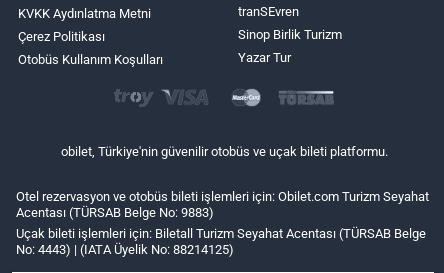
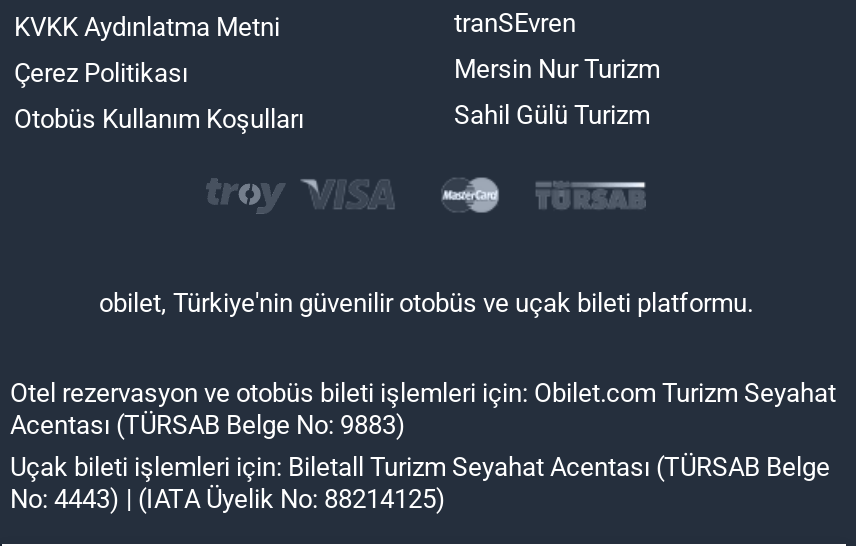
[238,27,342,42] Sinop Birlik Turizm -> [454,54,660,84] Mersin Nur Turizm
[238,50,291,65] Yazar Tur -> [454,100,650,130] Sahil Gülü Turizm

